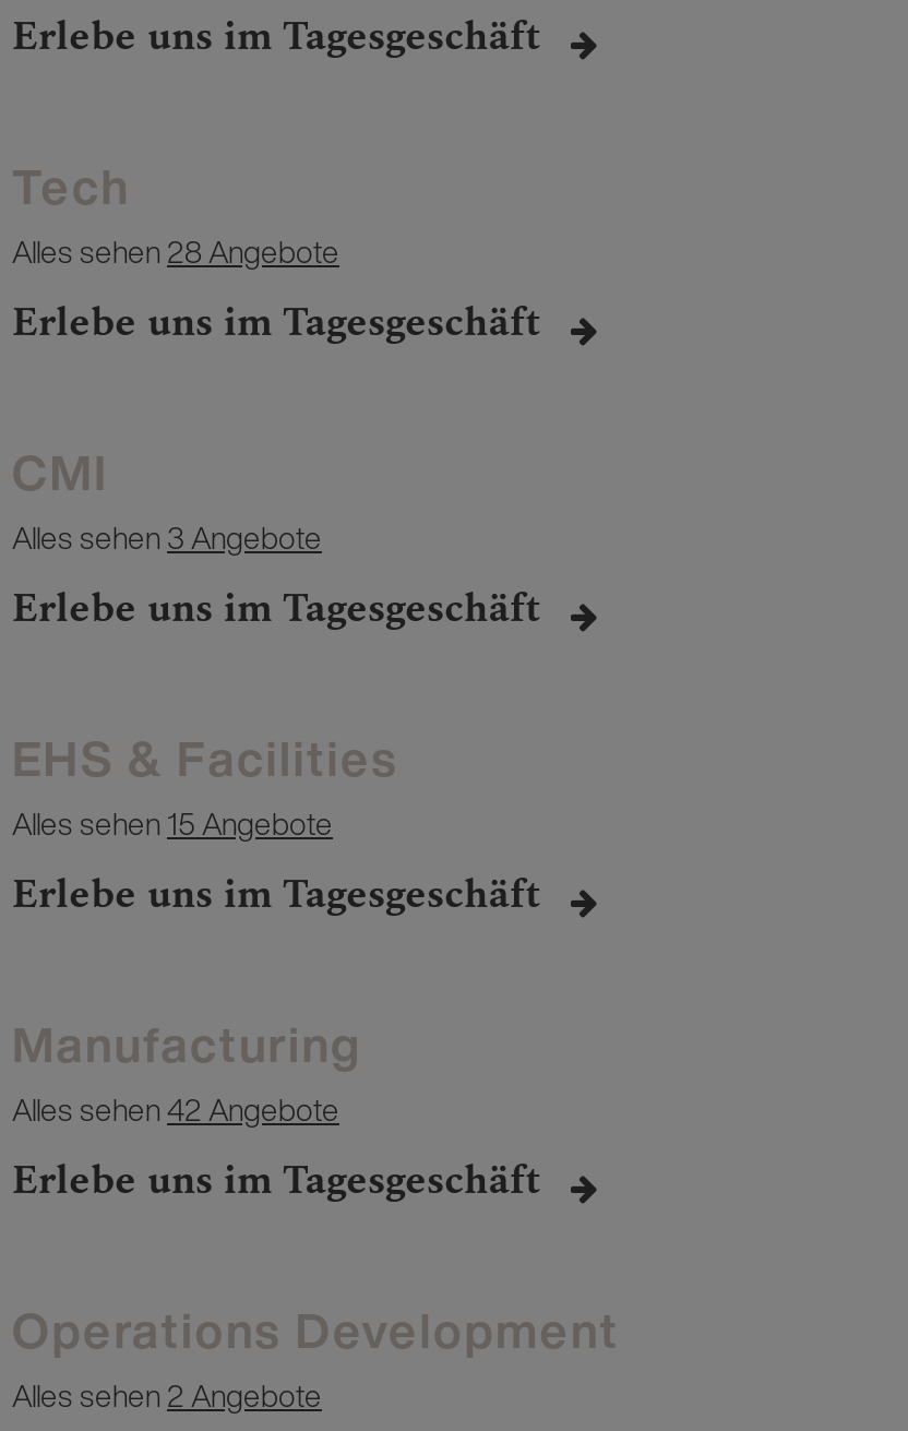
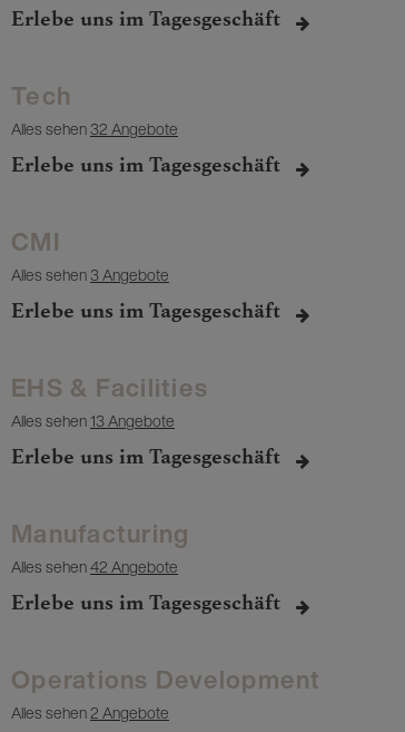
[12,228,339,274] Alles sehen 28 Angebote -> [11,117,178,140] Alles sehen 32 Angebote
[12,800,333,846] Alles sehen 15 Angebote -> [11,409,175,432] Alles sehen 13 Angebote

